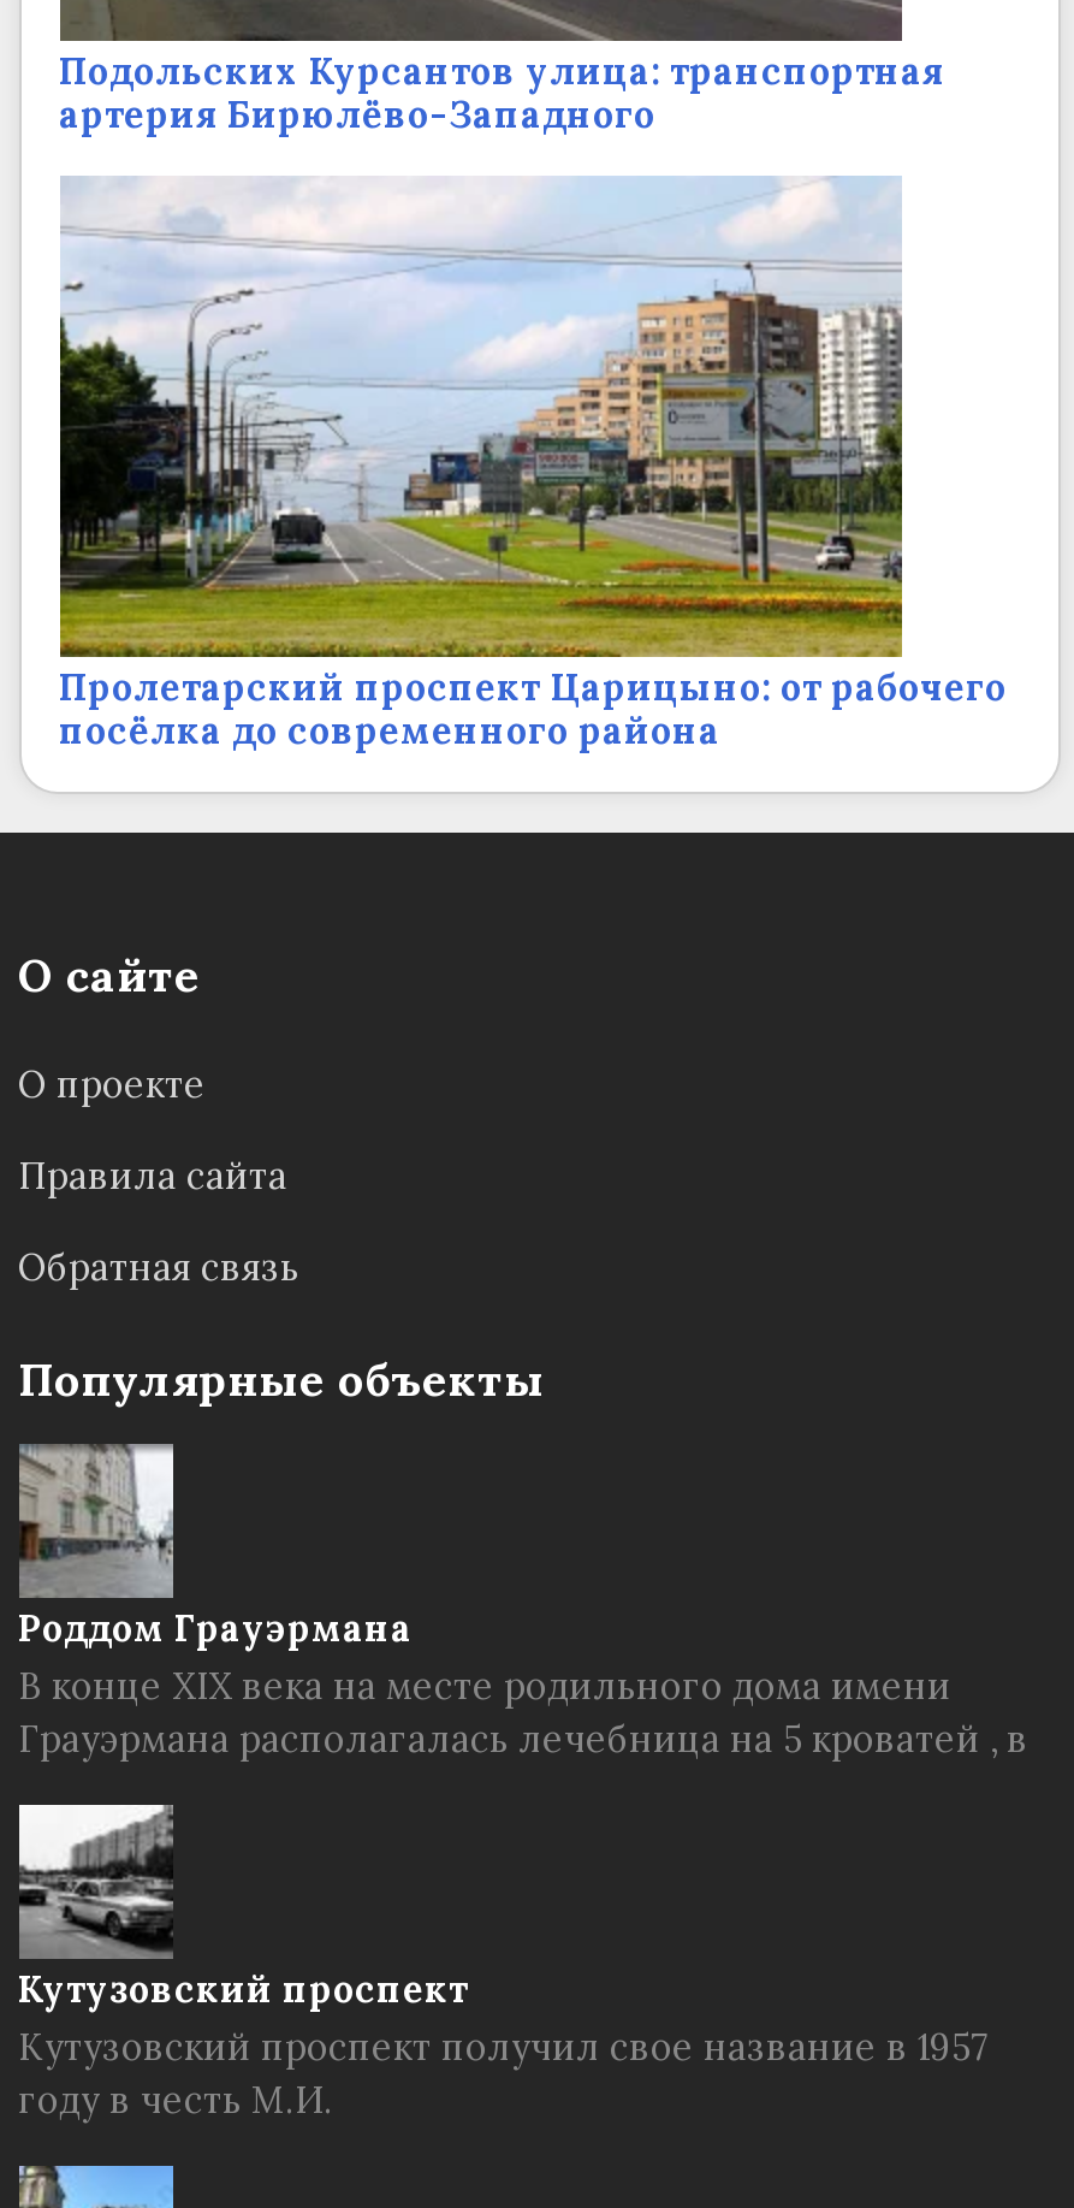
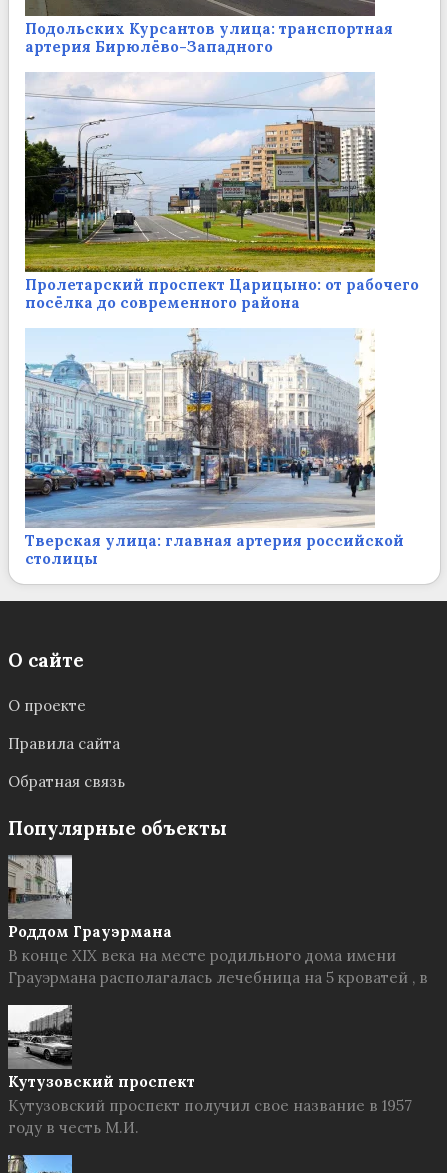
none -> [24,329,403,568] [image] | Тверская улица: главная артерия российской | столицы

